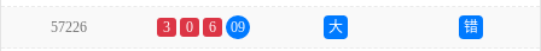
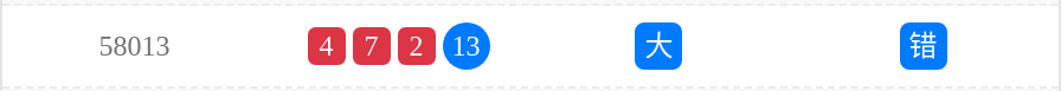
[50,19,245,36] 57226 | 3 | 0 | 6 | 09 -> [99,30,480,63] 58013 | 4 | 7 | 2 | 13

